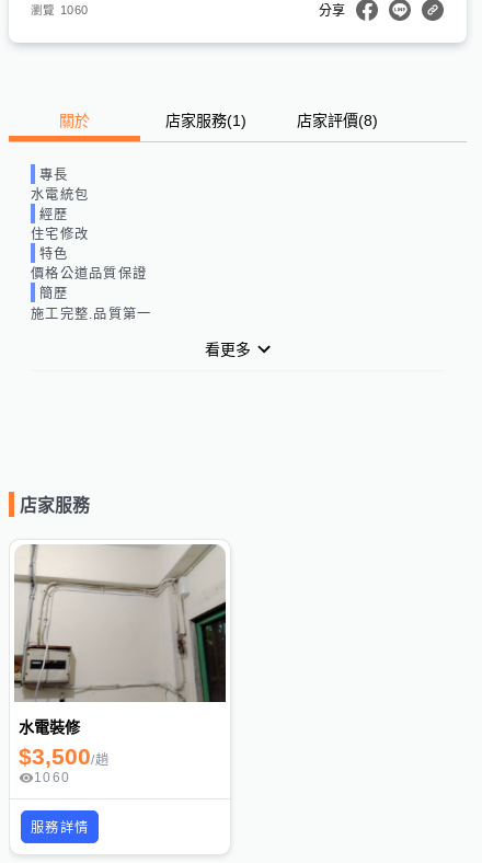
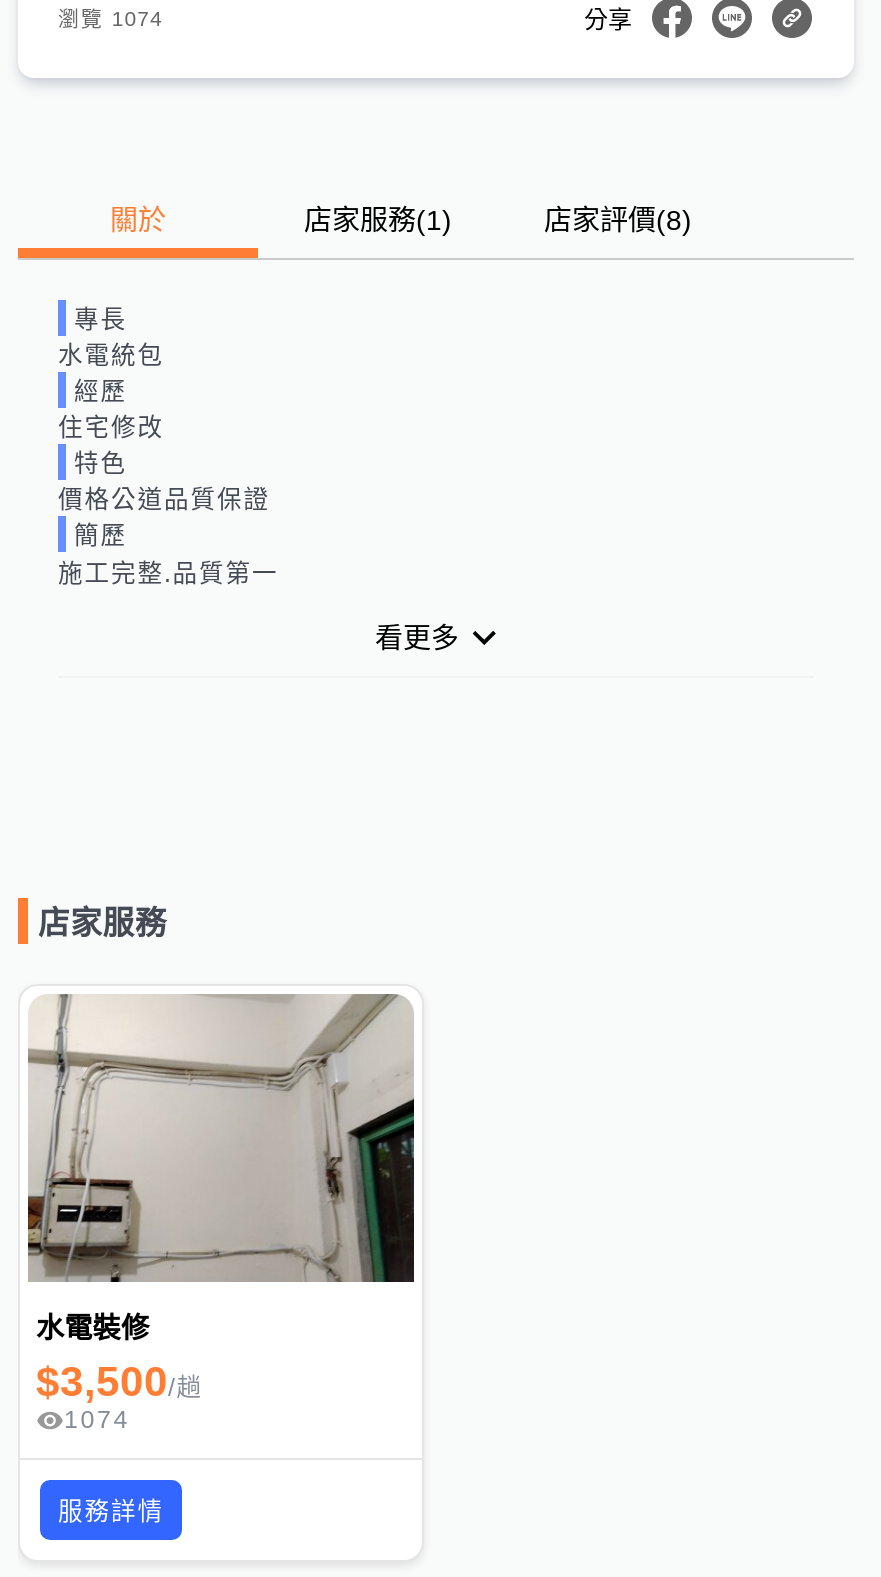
[31,3,88,16] 瀏覽 1060 -> [58,5,163,30] 瀏覽 1074
[34,770,70,785] 1060 -> [64,1406,130,1434] 1074

